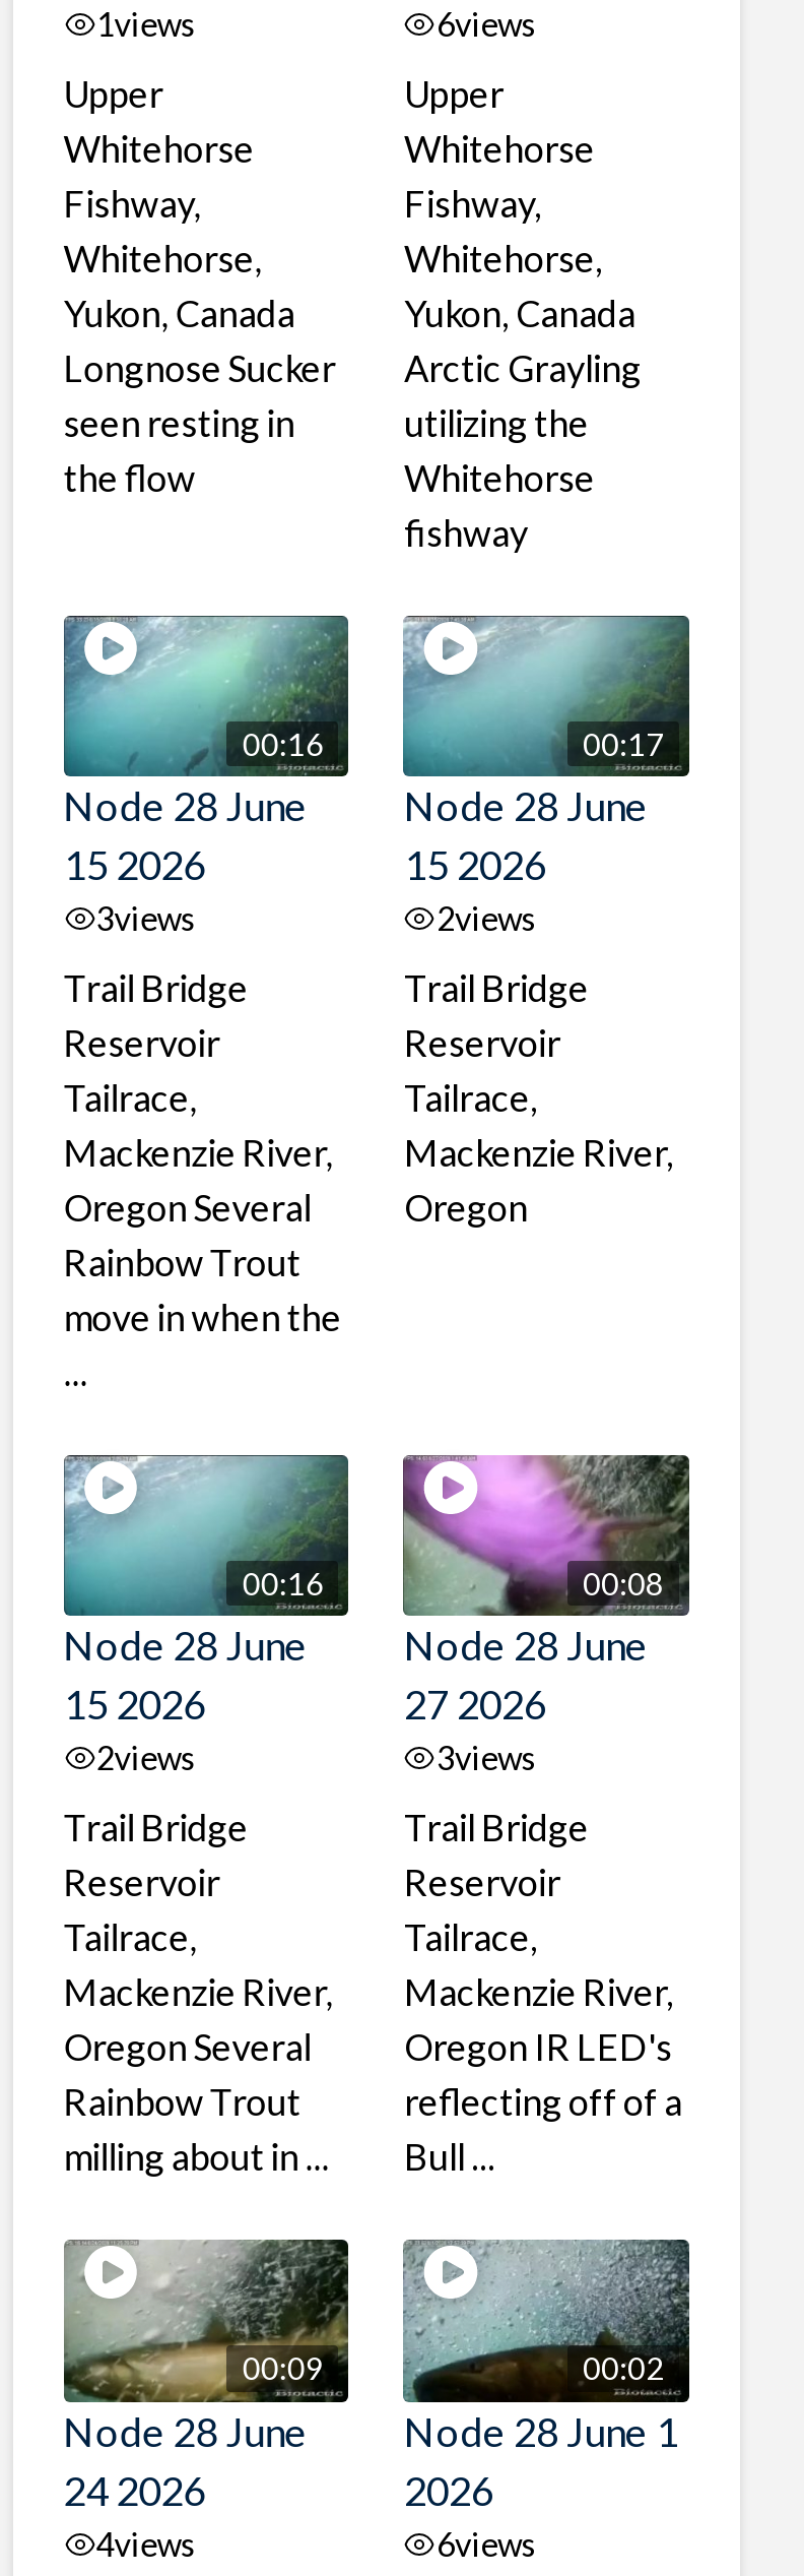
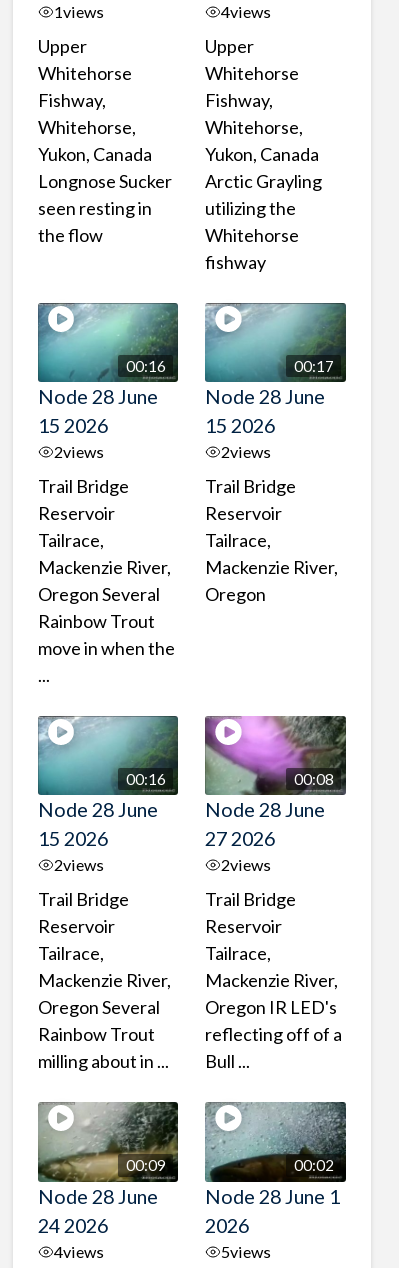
[437,4,538,43] 6views -> [221,2,271,21] 4views
[96,899,198,938] 3views -> [54,442,104,461] 2views
[437,1739,538,1777] 3views -> [221,855,271,874] 2views
[437,2523,538,2562] 6views -> [221,1242,271,1261] 5views

